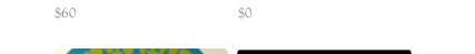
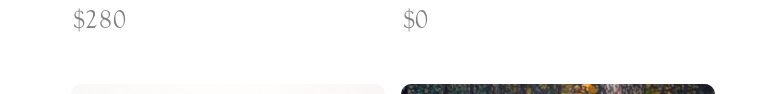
[55,8,77,22] $60 -> [73,10,127,36] $280

